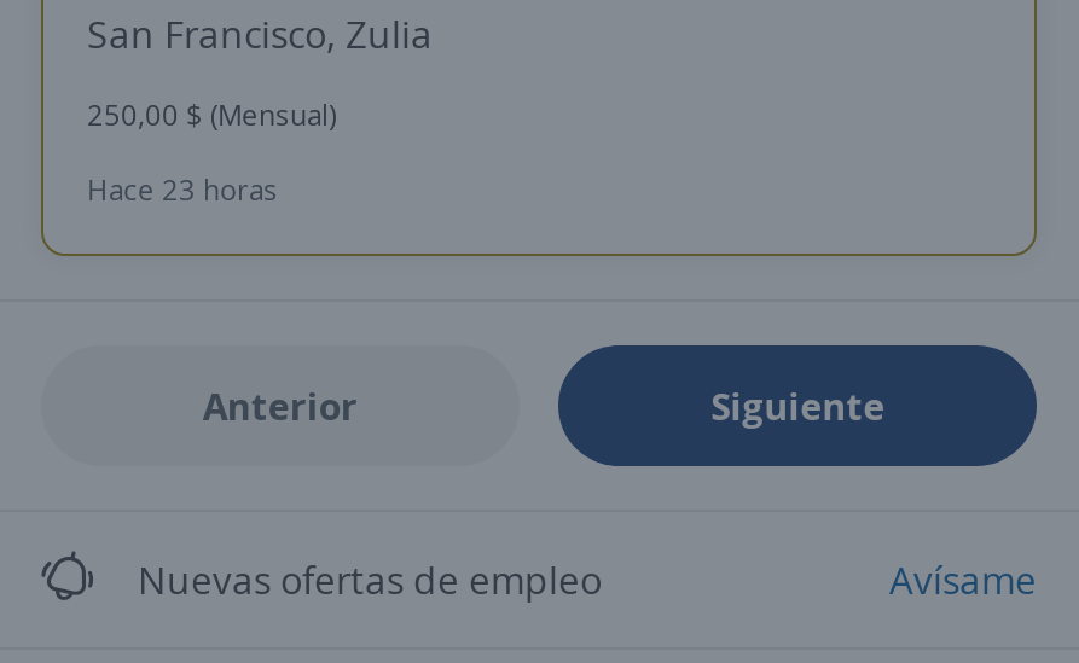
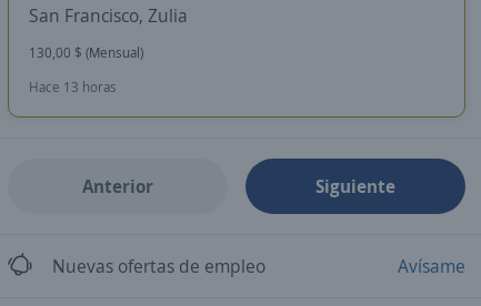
[87,94,336,135] 250,00 $ (Mensual) -> [29,43,143,62] 130,00 $ (Mensual)
[87,169,278,210] Hace 23 horas -> [29,78,117,96] Hace 13 horas

